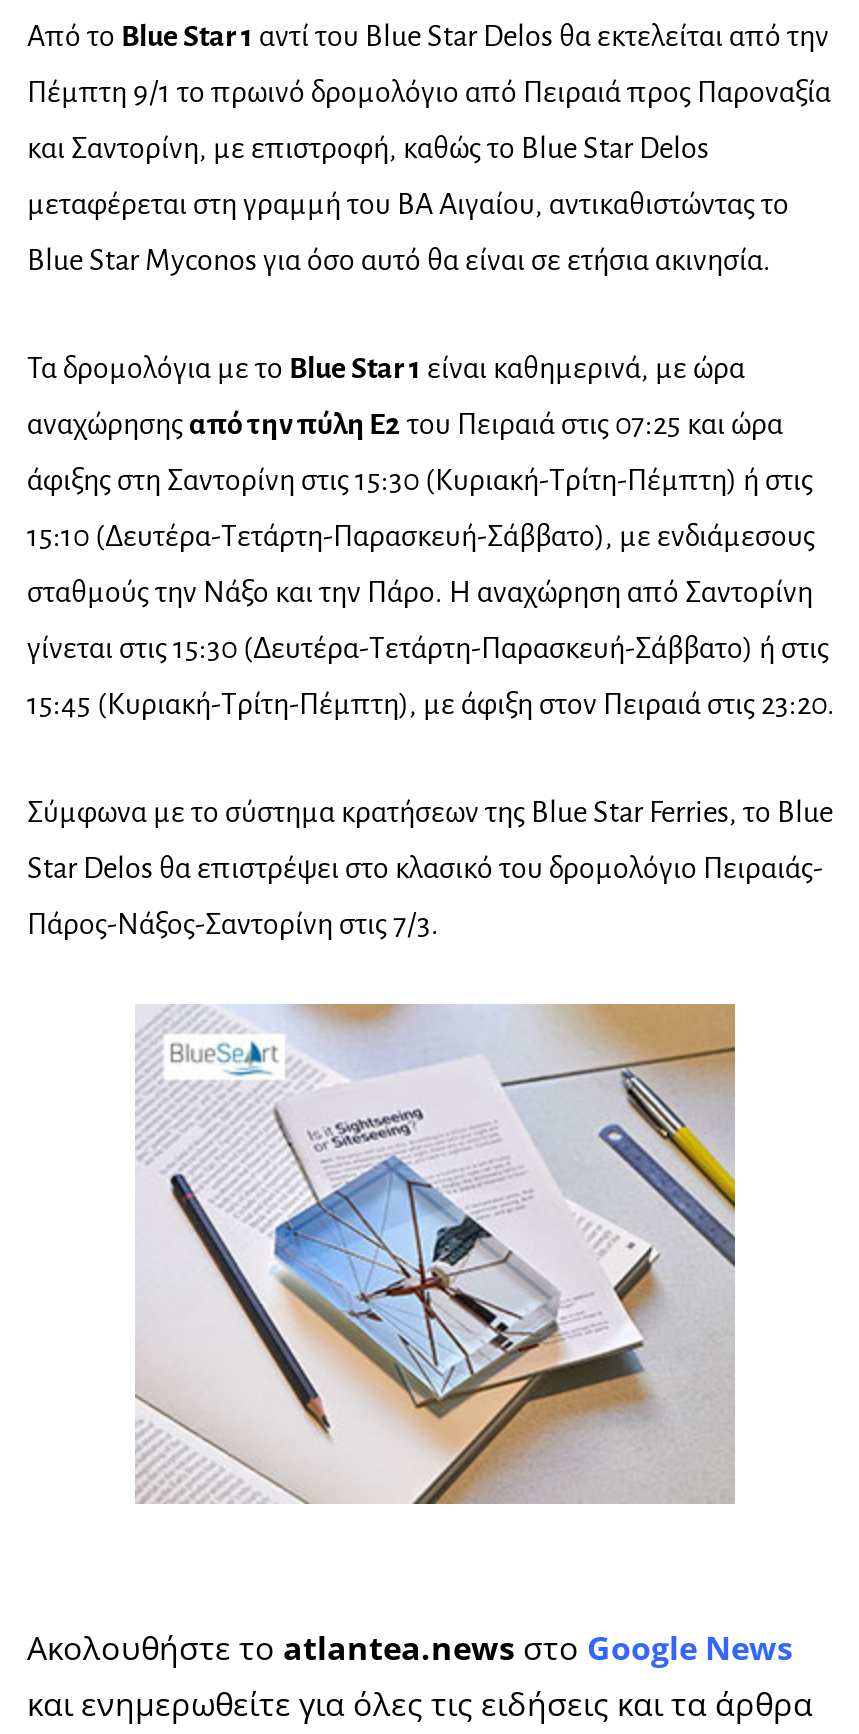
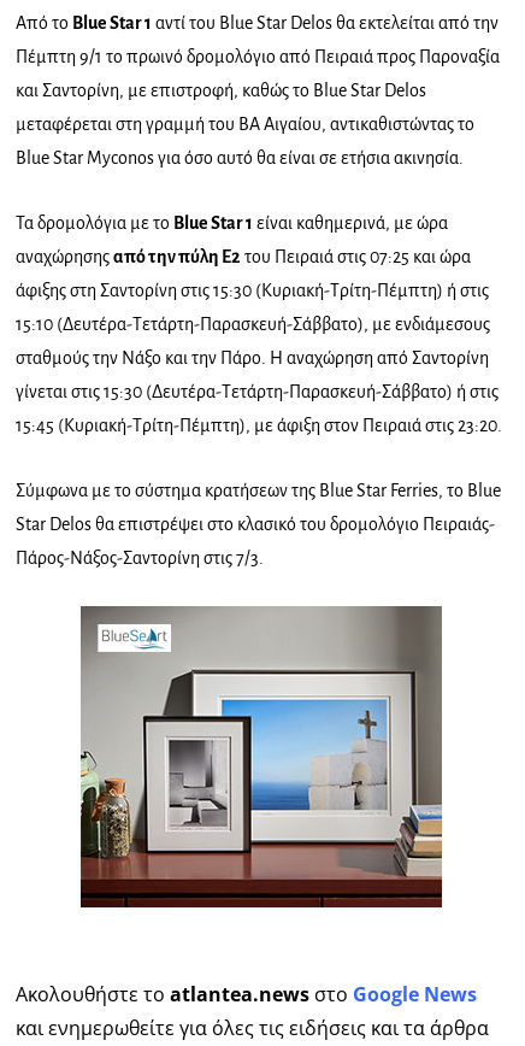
[135,1002,737,1506] [image] -> [79,605,443,909] [image]

